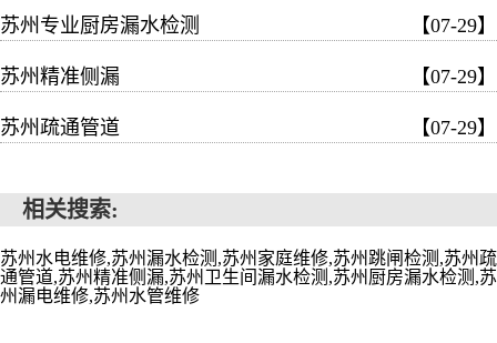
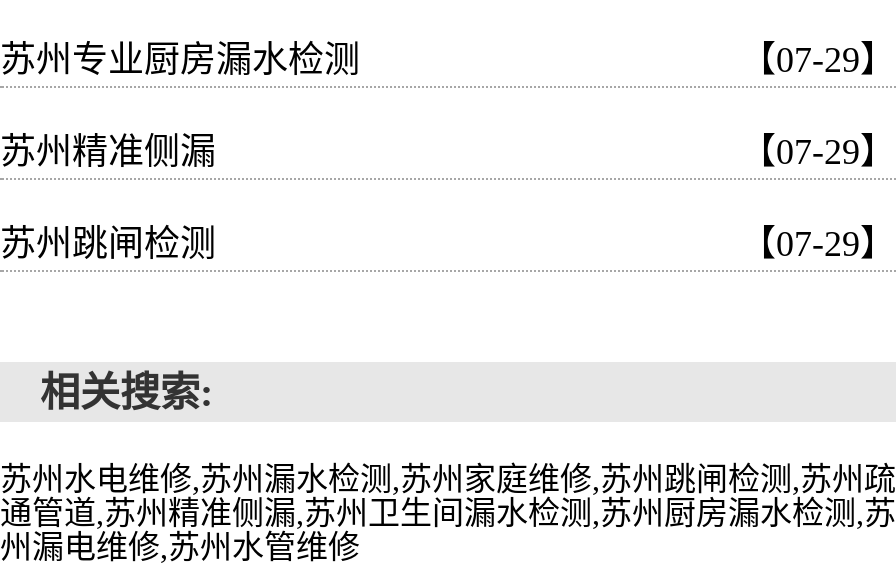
[0,117,120,139] 苏州疏通管道 -> [0,224,216,264] 苏州跳闸检测

